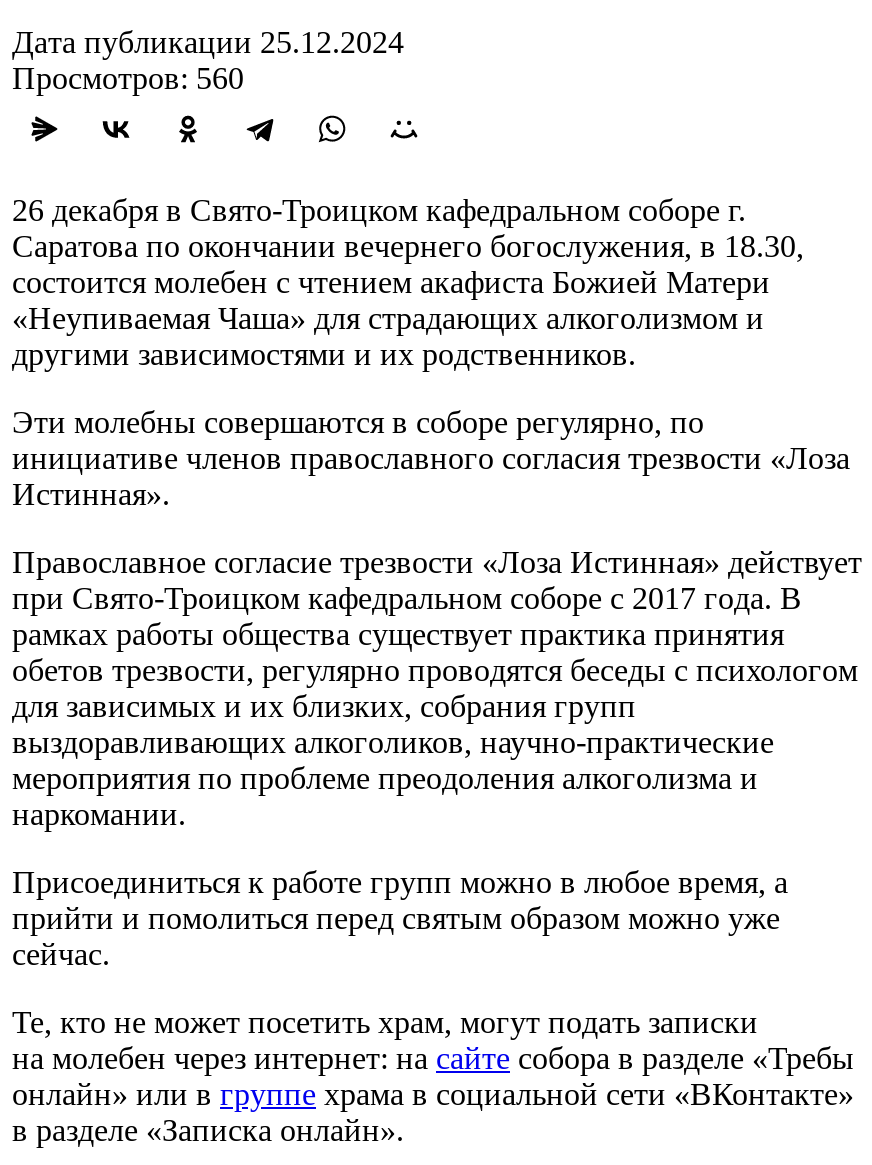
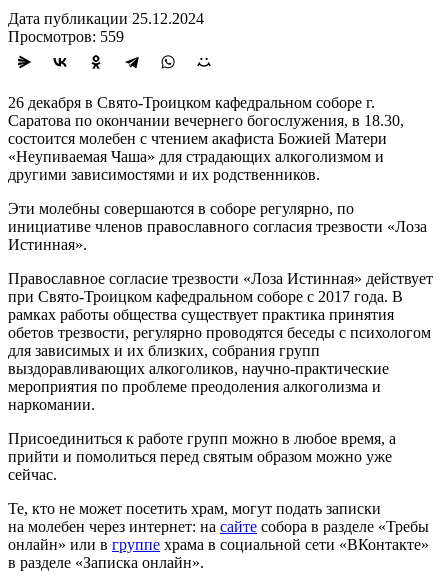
[12,61,244,95] Просмотров: 560 -> [8,28,124,45] Просмотров: 559

